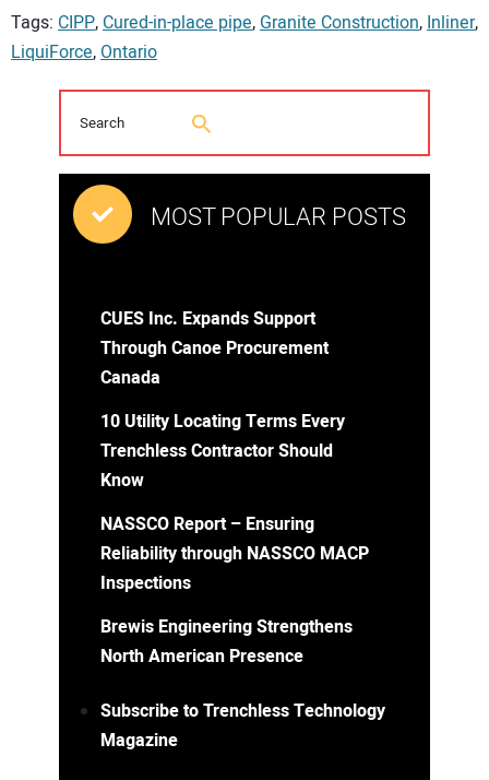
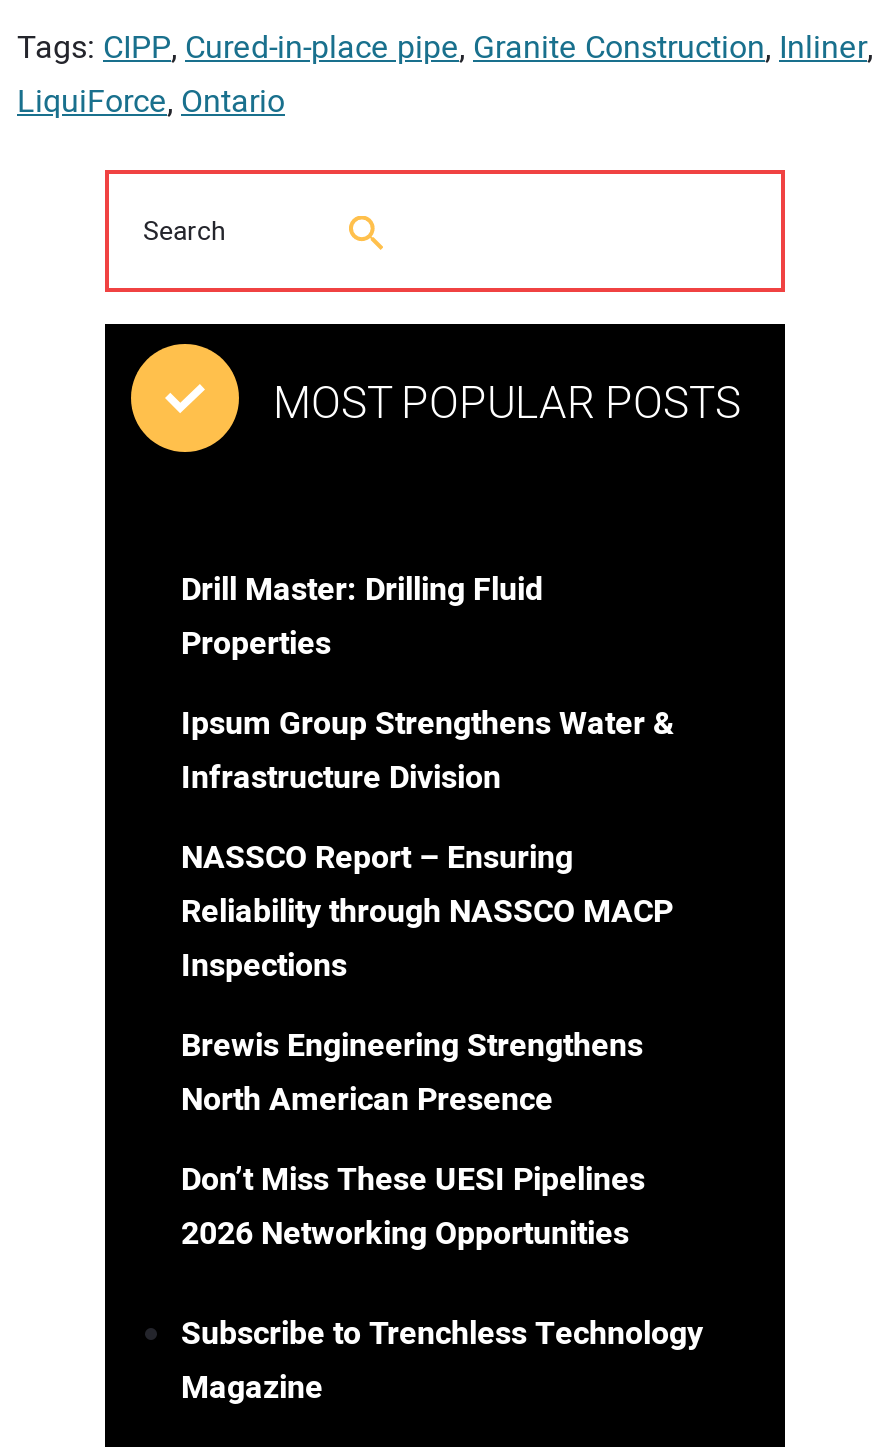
[100,306,329,391] CUES Inc. Expands Support | Through Canoe Procurement | Canada -> [181,566,543,668] Drill Master: Drilling Fluid | Properties
[100,408,345,494] 10 Utility Locating Terms Every | Trenchless Contractor Should | Know -> [181,700,675,802] Ipsum Group Strengthens Water & | Infrastructure Division
moved [100,511,369,669] -> [181,834,673,1124]: NASSCO Report – Ensuring | Reliability through NASSCO MACP | Inspections | Brewis Engineering Strengthens | North American Presence
none -> [181,1156,645,1258] Don’t Miss These UESI Pipelines | 2026 Networking Opportunities

